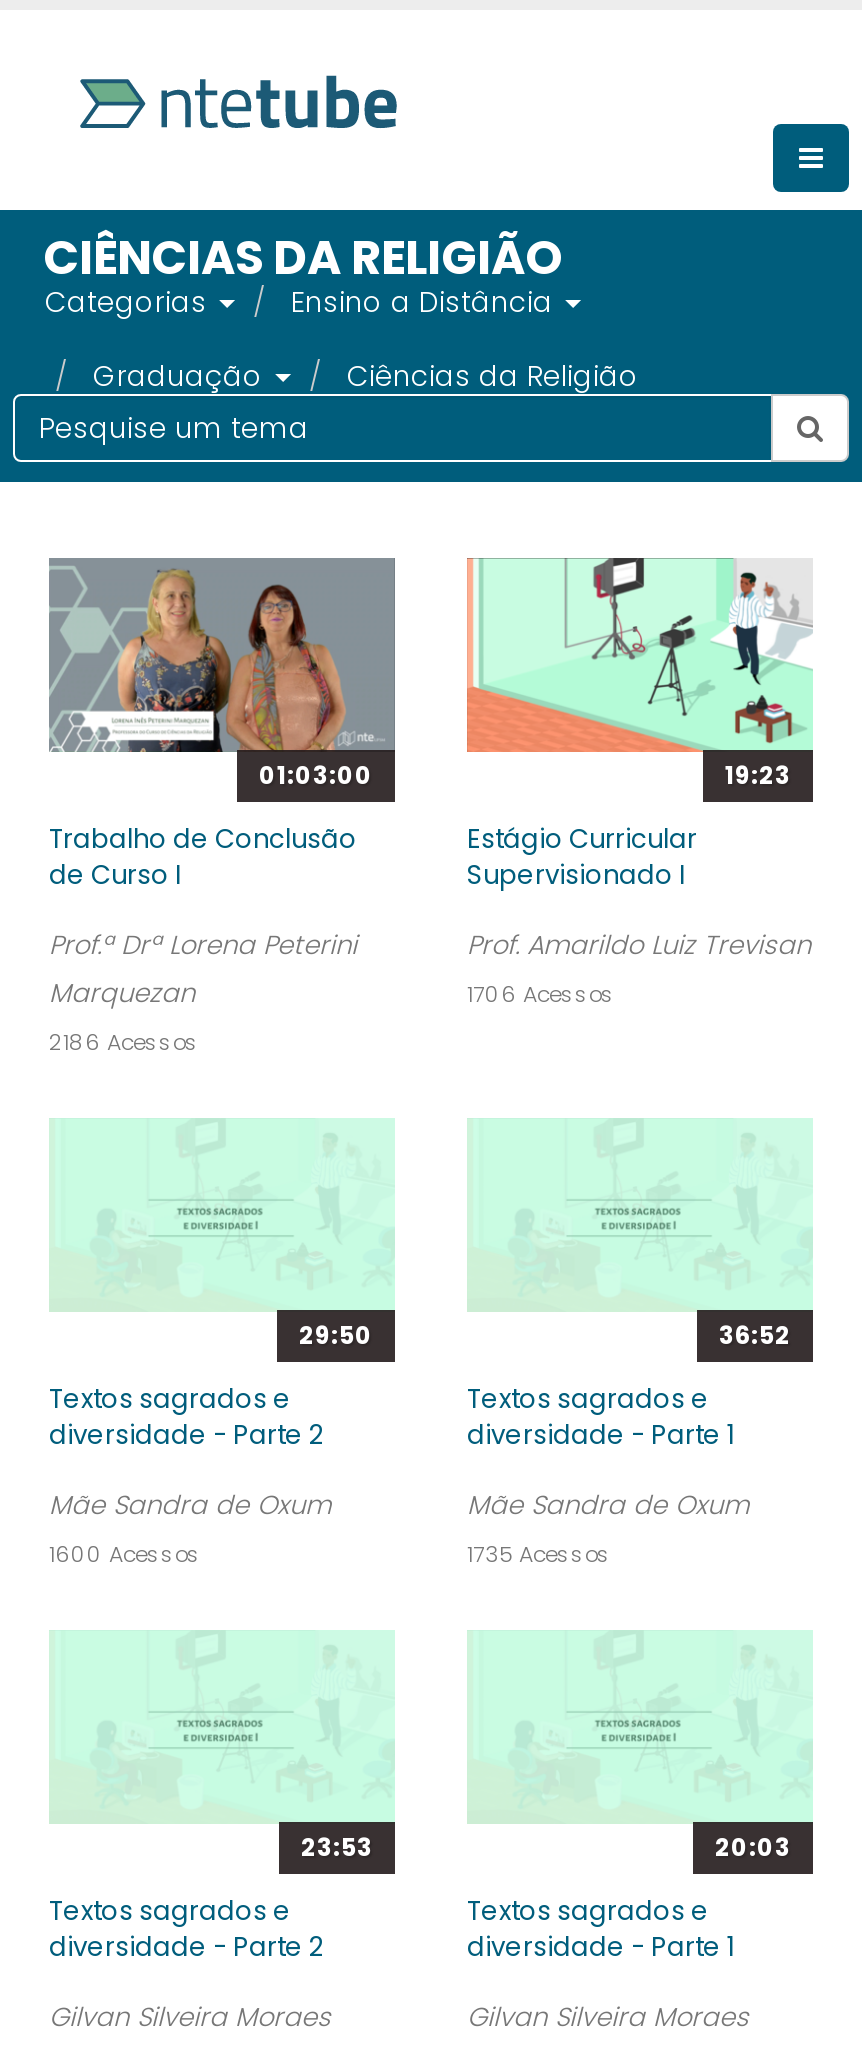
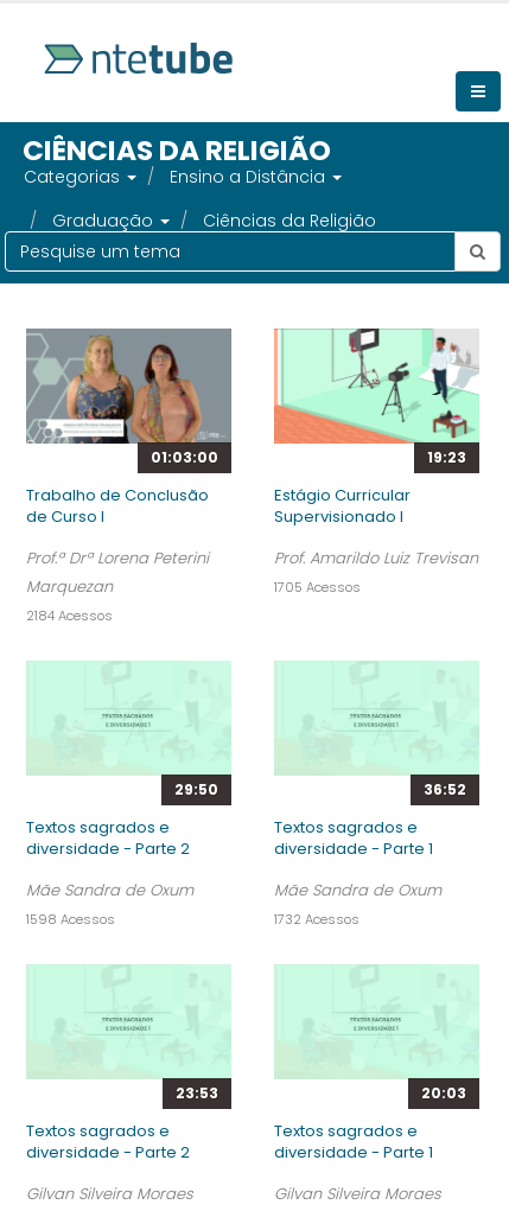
[467,979,615,1011] 1706 Acessos -> [274,578,361,597] 1705 Acessos
[49,1027,199,1059] 2186 Acessos -> [26,607,113,626] 2184 Acessos
[49,1539,201,1571] 1600 Acessos -> [26,910,115,929] 1598 Acessos
[467,1539,611,1571] 1735 Acessos -> [274,910,360,929] 1732 Acessos

